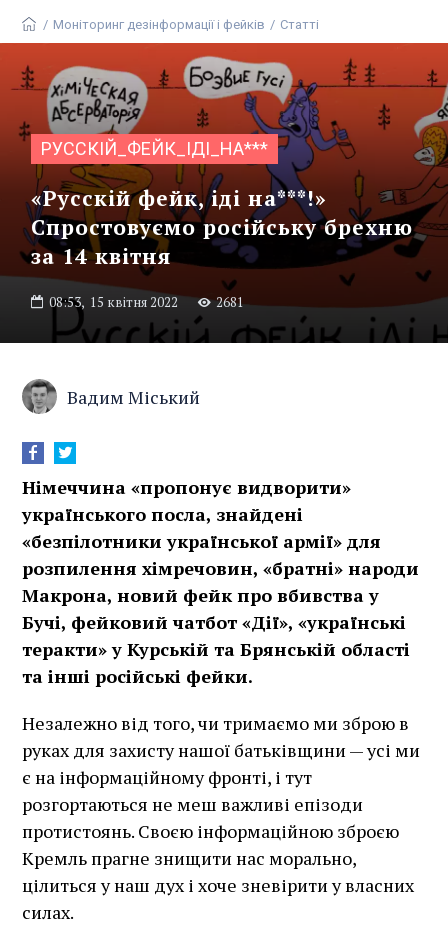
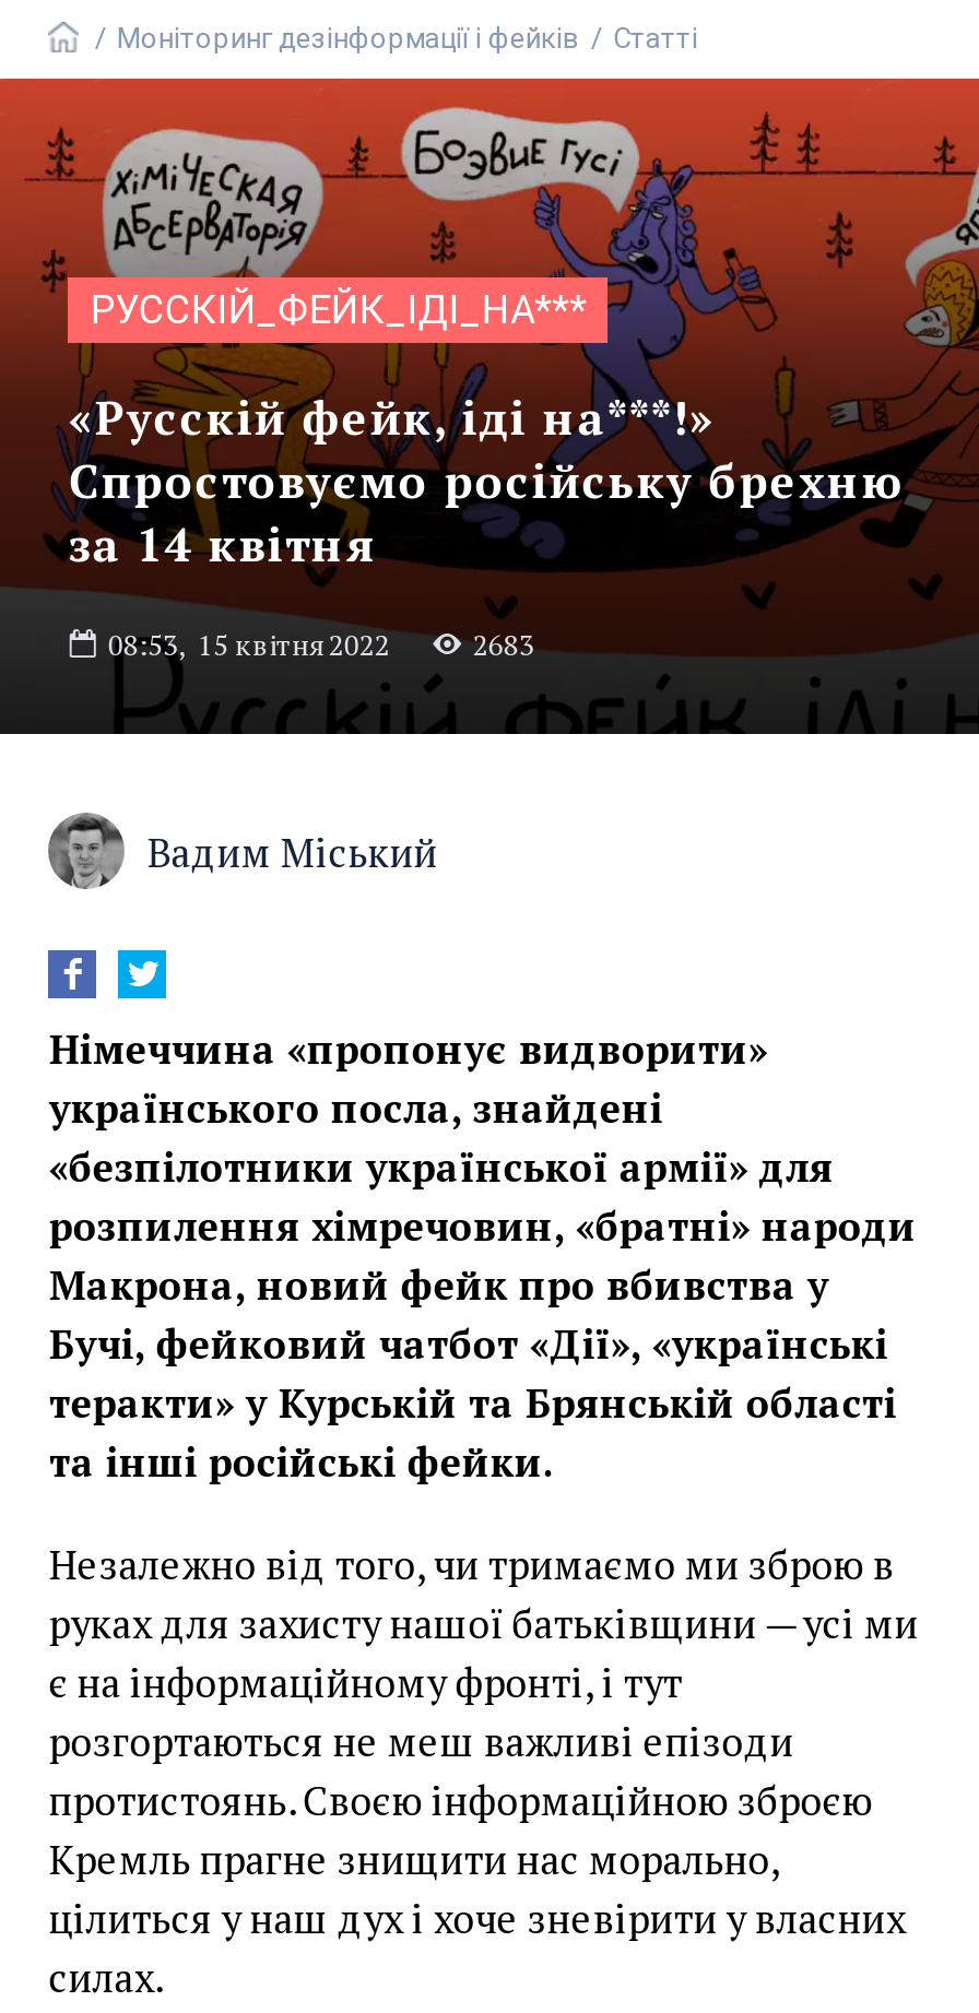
[216,293,244,311] 2681 -> [473,624,534,664] 2683

